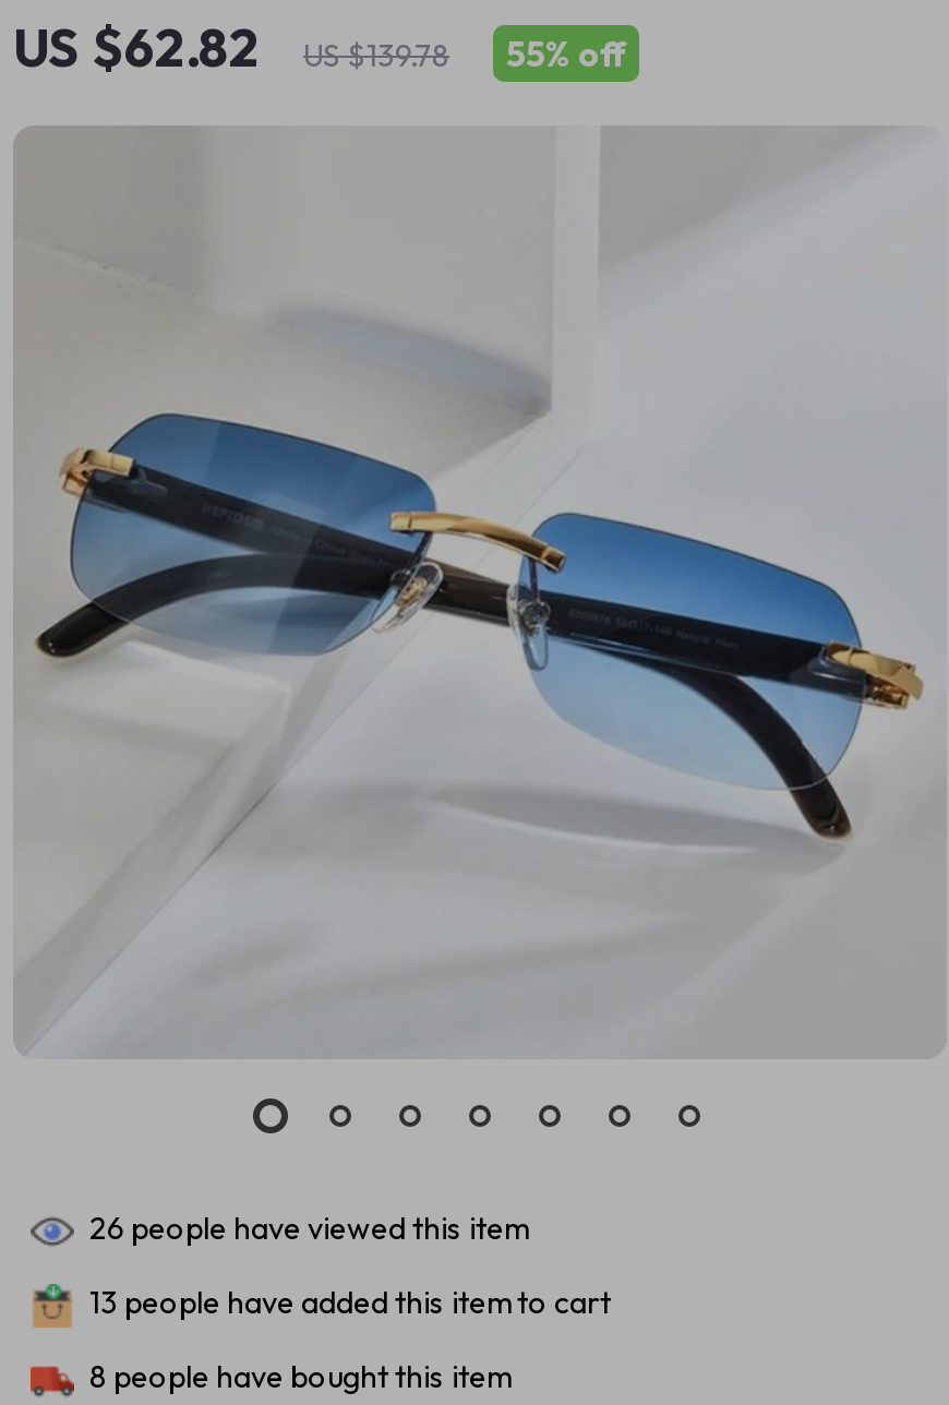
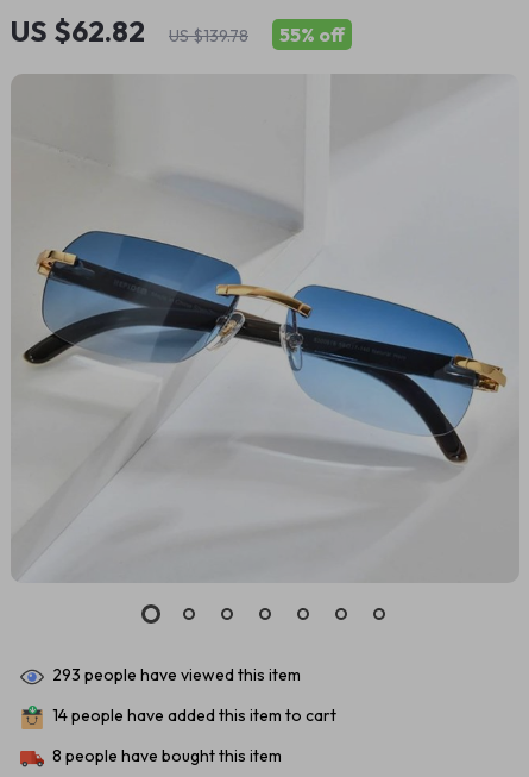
[89,1208,528,1247] 26 people have viewed this item -> [52,664,301,686] 293 people have viewed this item
[89,1282,611,1322] 13 people have added this item to cart -> [52,705,336,726] 14 people have added this item to cart

